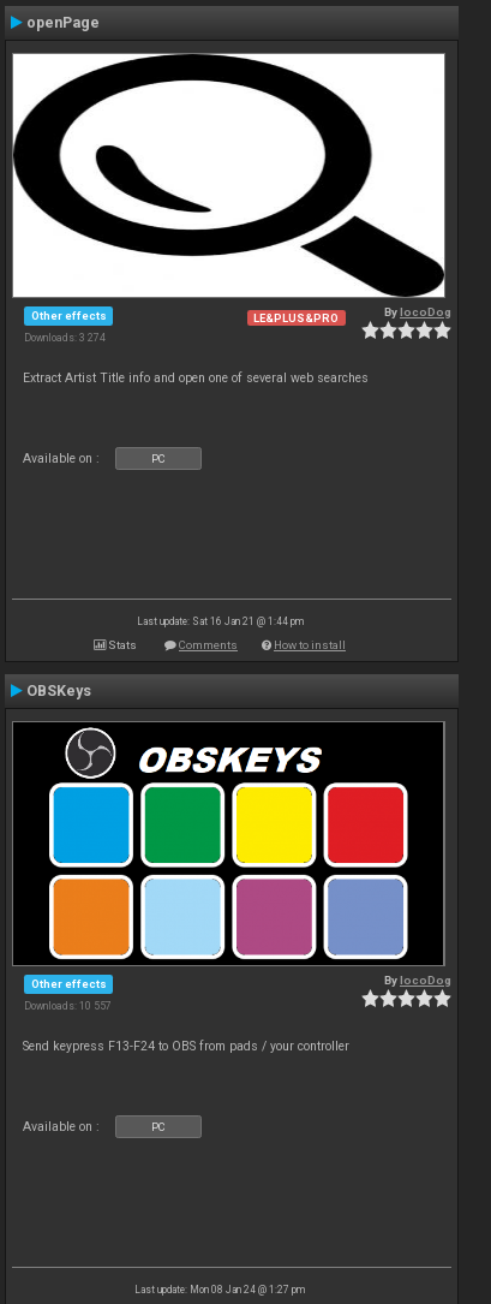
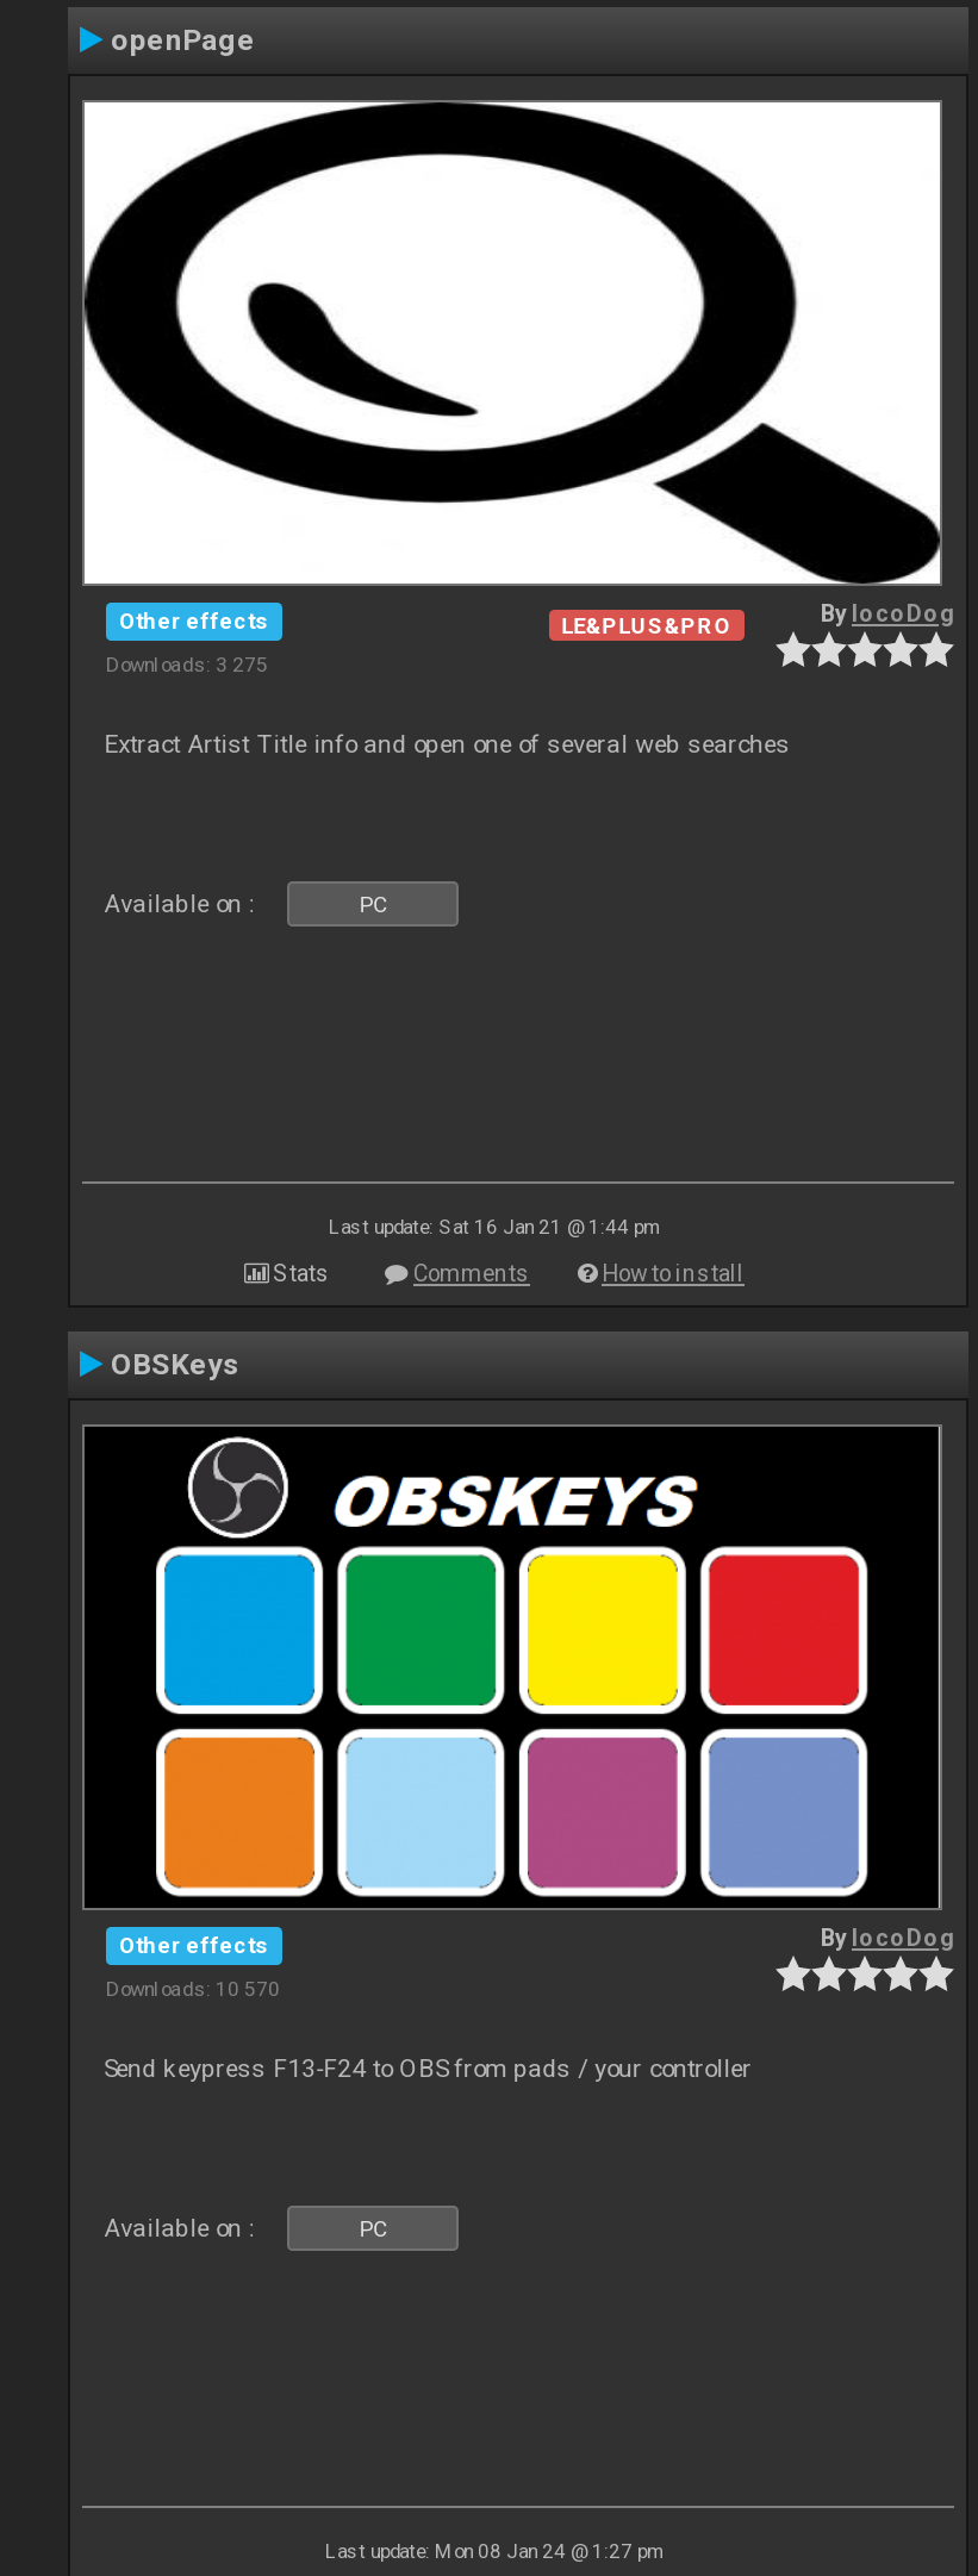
[24,331,106,343] Downloads: 3 274 -> [106,652,268,676] Downloads: 3 275
[24,1000,112,1012] Downloads: 10 557 -> [106,1976,280,2000] Downloads: 10 570

